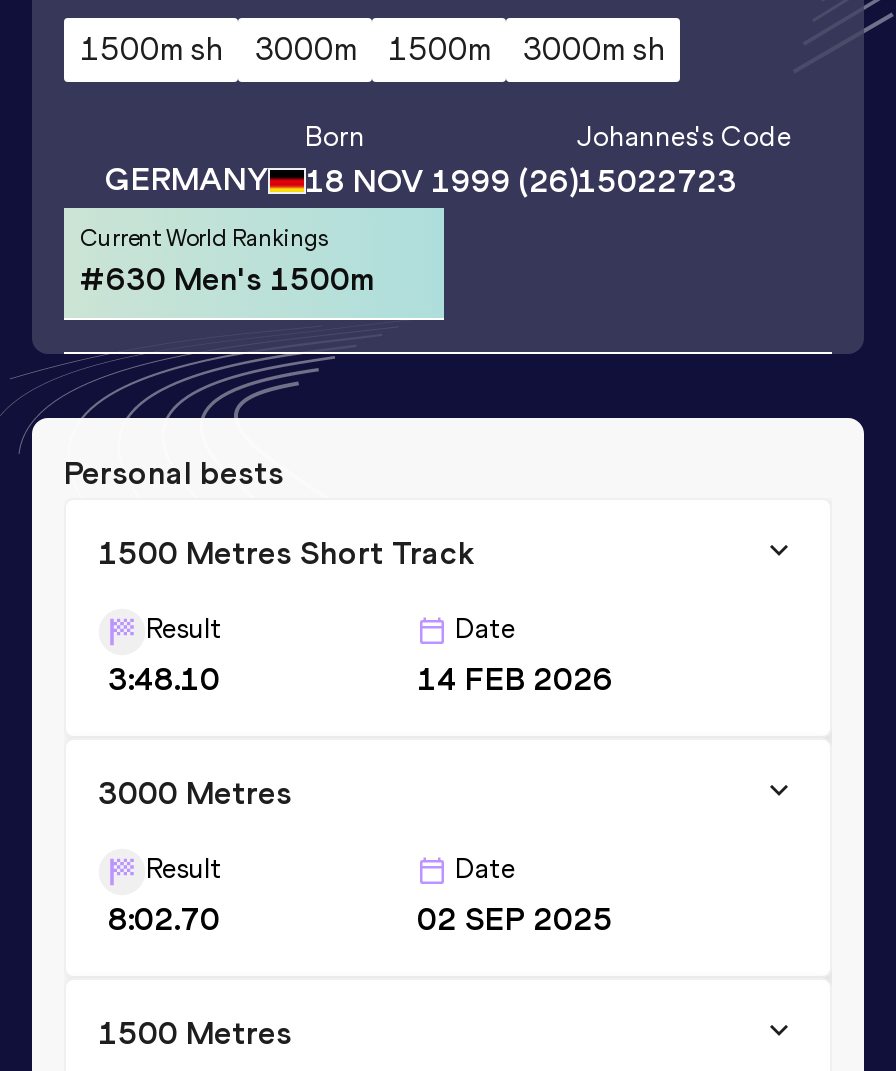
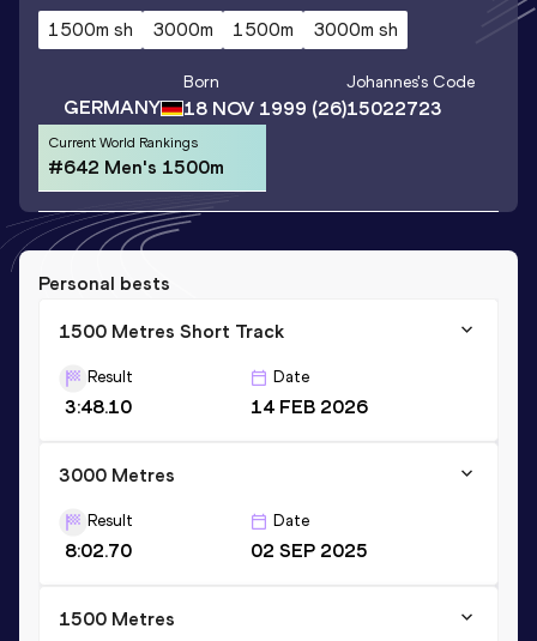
[80,260,374,298] #630 Men's 1500m -> [48,156,224,179] #642 Men's 1500m

